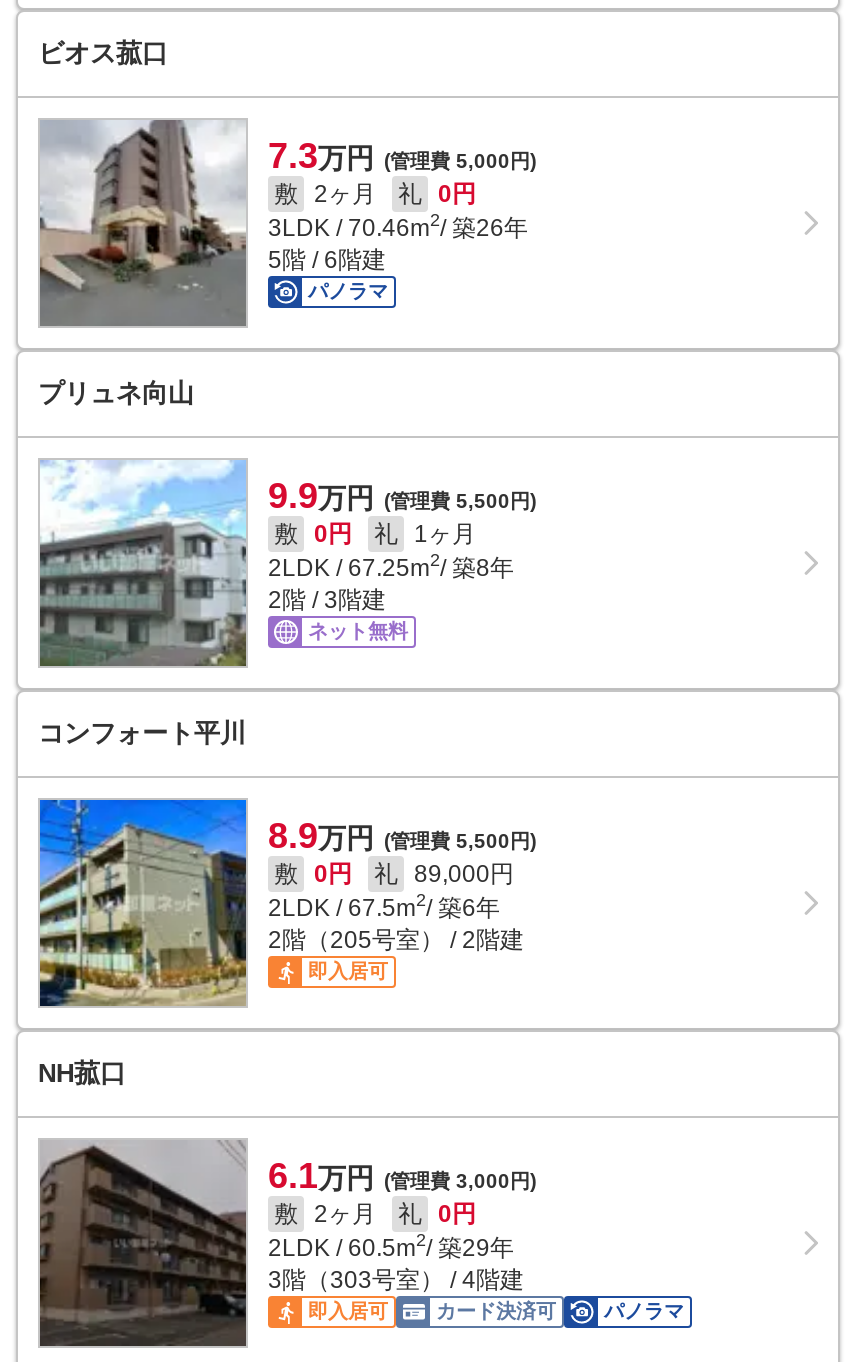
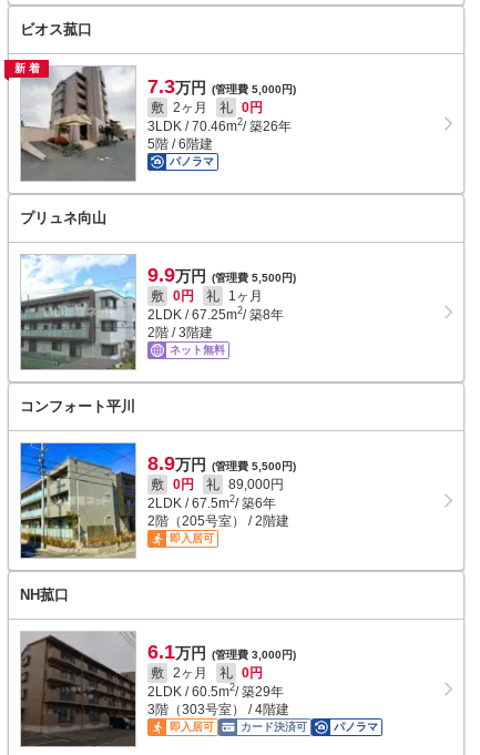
none -> [14,62,43,74] 新着

